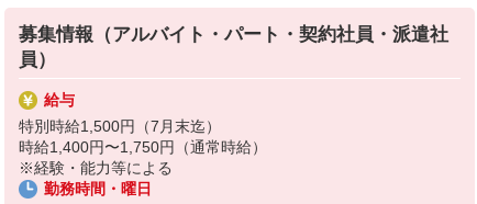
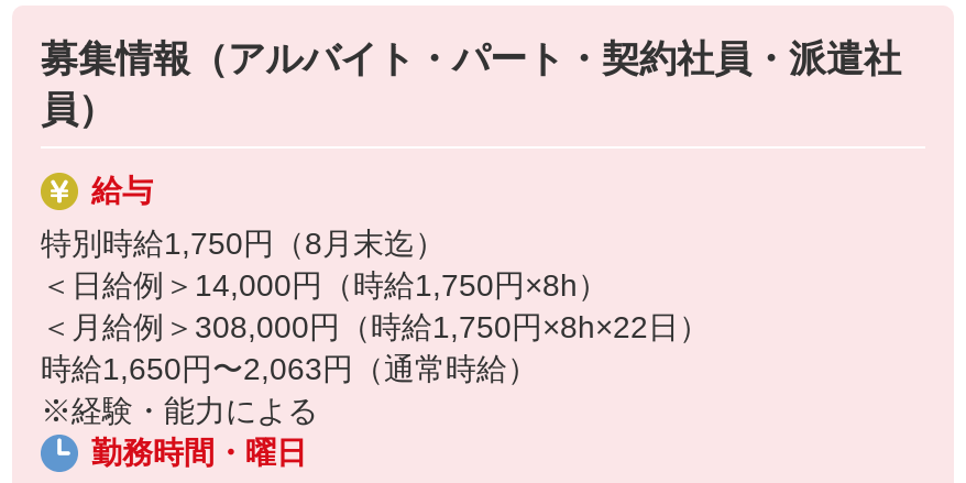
[19,117,267,177] 特別時給1,500円（7月末迄） | 時給1,400円〜1,750円（通常時給） | ※経験・能力等による -> [41,226,710,428] 特別時給1,750円（8月末迄） | ＜日給例＞14,000円（時給1,750円×8h） | ＜月給例＞308,000円（時給1,750円×8h×22日） | 時給1,650円〜2,063円（通常時給） | ※経験・能力による

